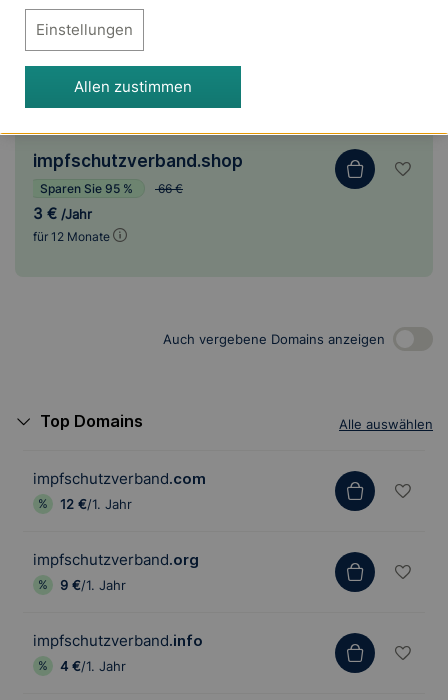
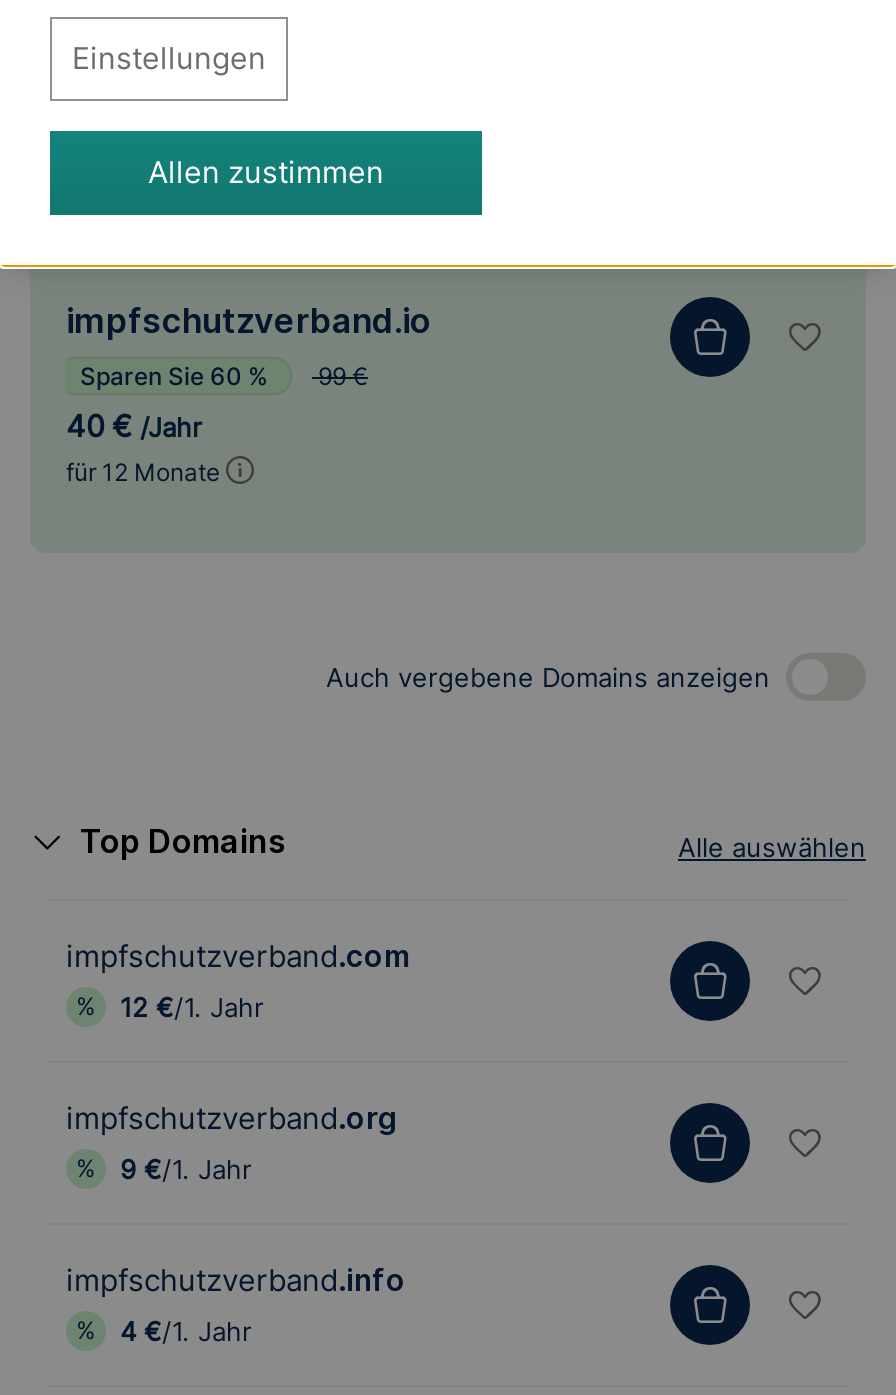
[33,151,243,171] impfschutzverband.shop -> [66,301,432,341] impfschutzverband.io
[33,181,183,223] Sparen Sie 95 % | 66 € | 3 €/Jahr -> [66,361,368,445] Sparen Sie 60 % | 99 € | 40 €/Jahr

